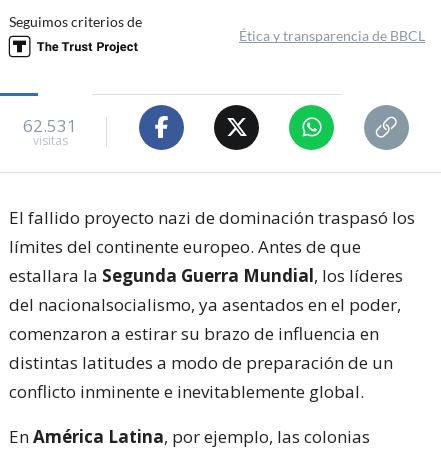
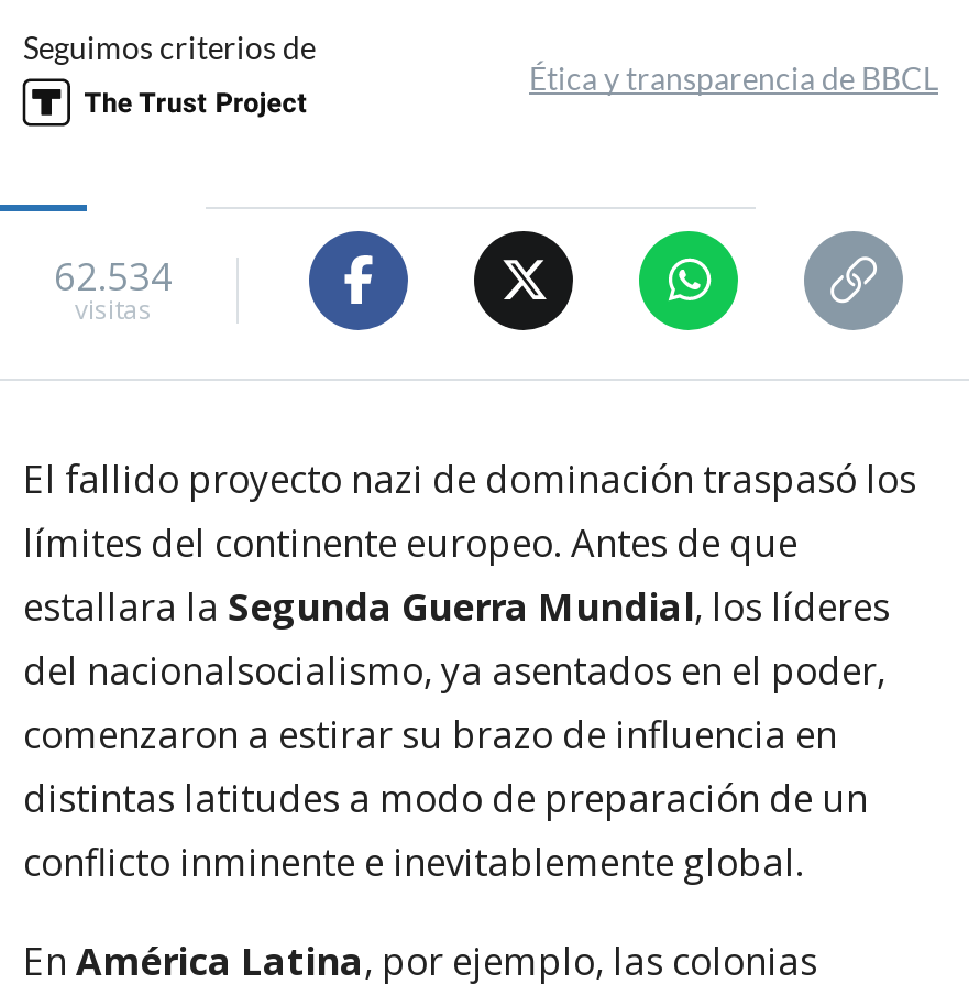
[23,114,77,137] 62.531 -> [54,252,173,302] 62.534

